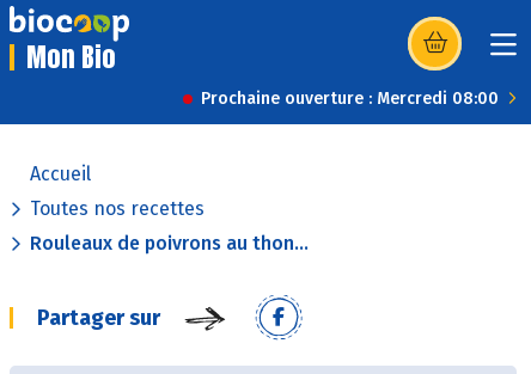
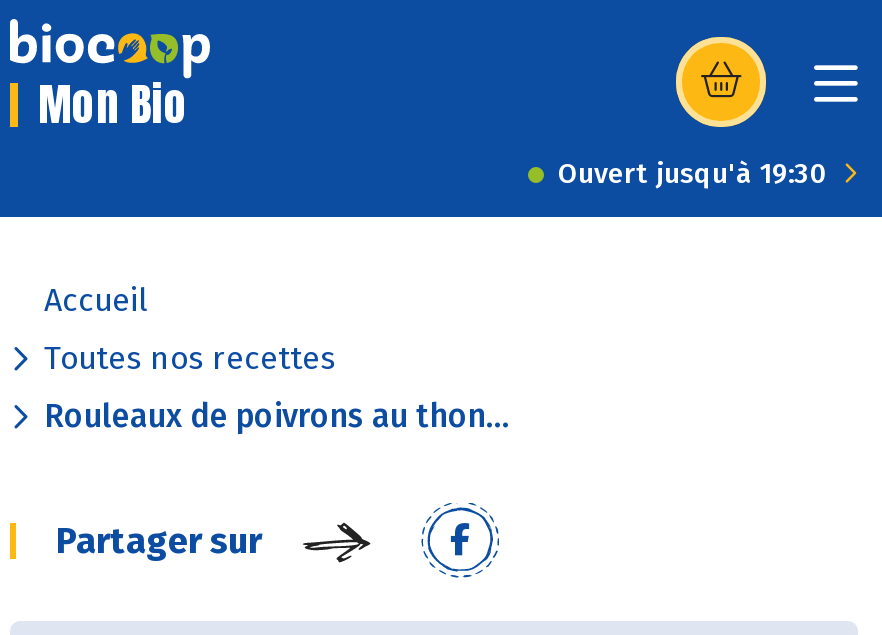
[201,88,499,109] Prochaine ouverture : Mercredi 08:00 -> [558,157,828,191] Ouvert jusqu'à 19:30

